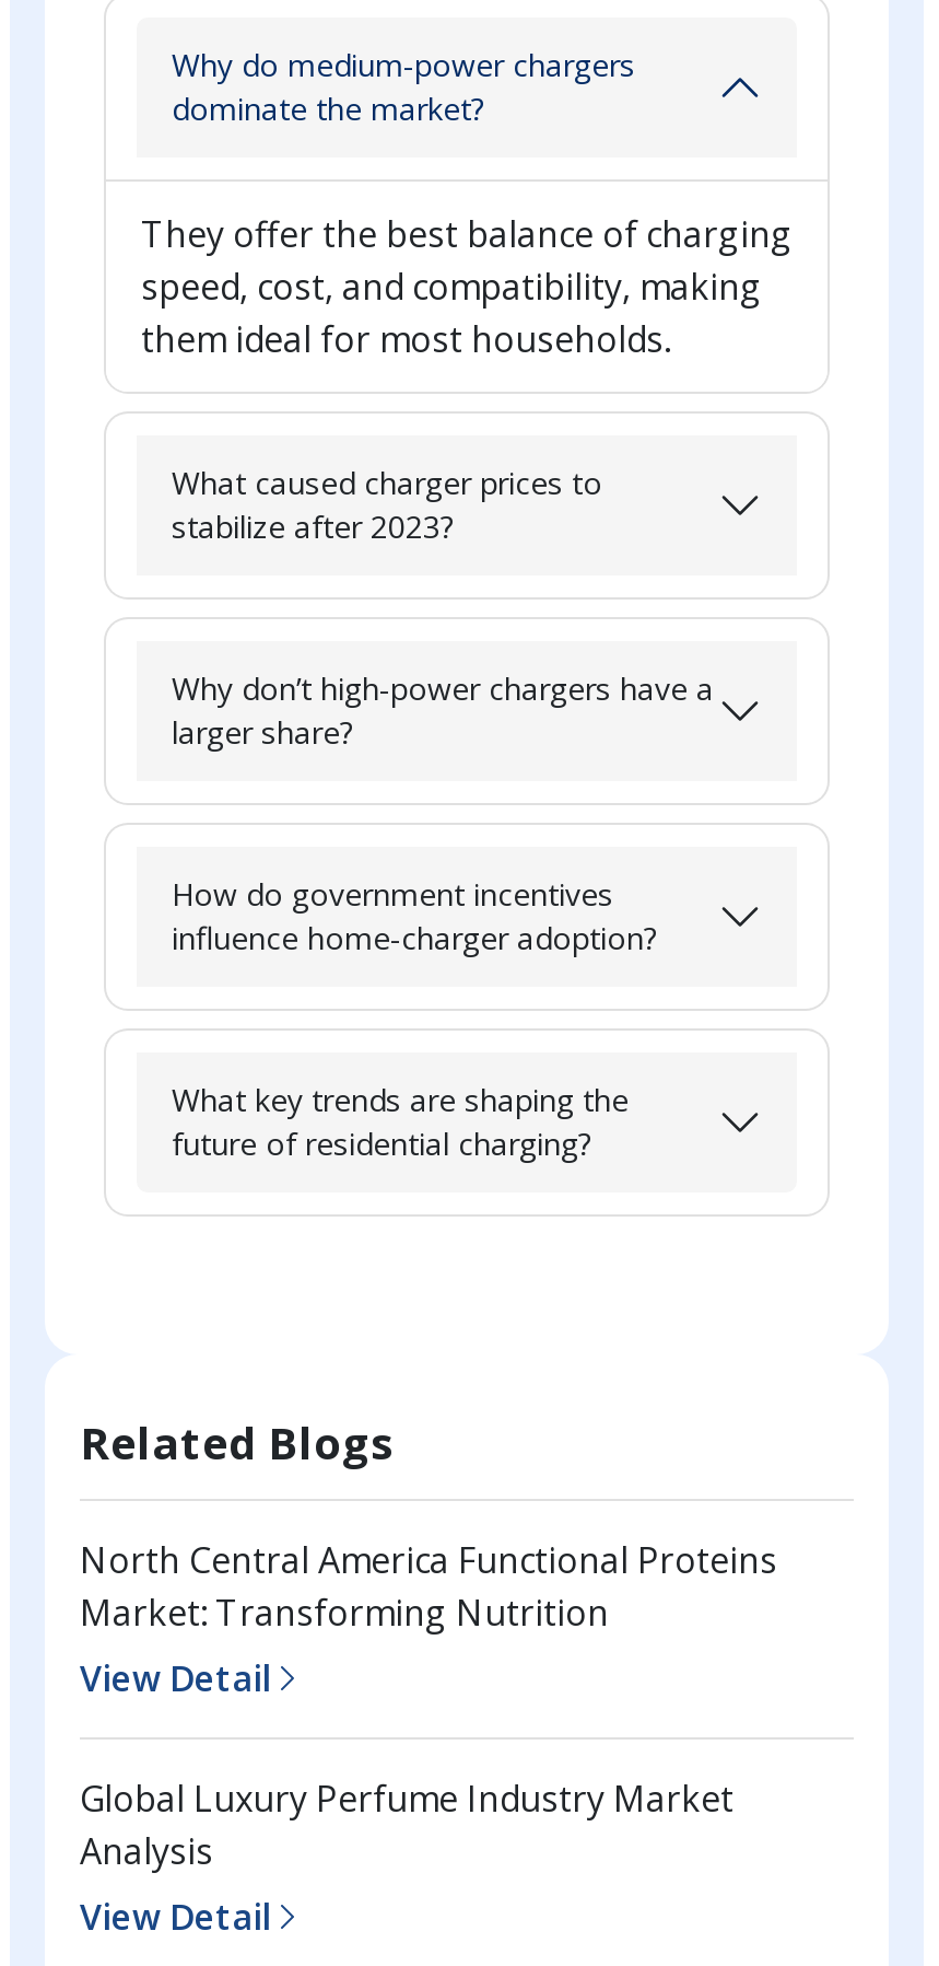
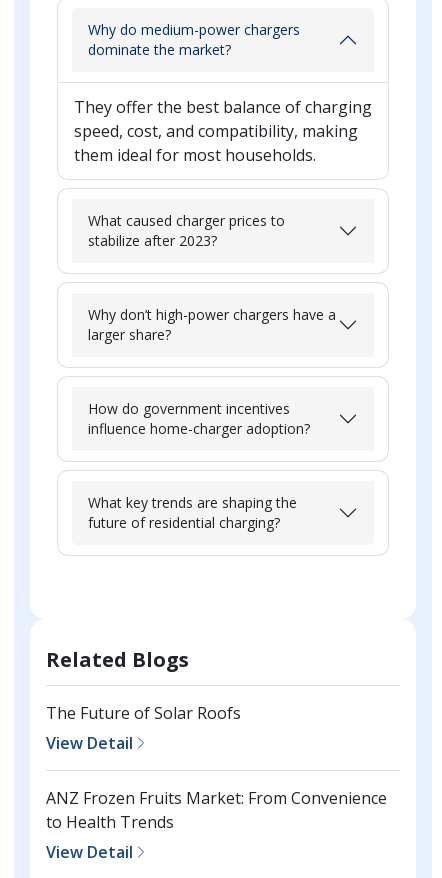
[80,1536,777,1637] North Central America Functional Proteins | Market: Transforming Nutrition -> [46,702,241,724] The Future of Solar Roofs
[80,1775,733,1875] Global Luxury Perfume Industry Market | Analysis -> [46,787,387,833] ANZ Frozen Fruits Market: From Convenience | to Health Trends

